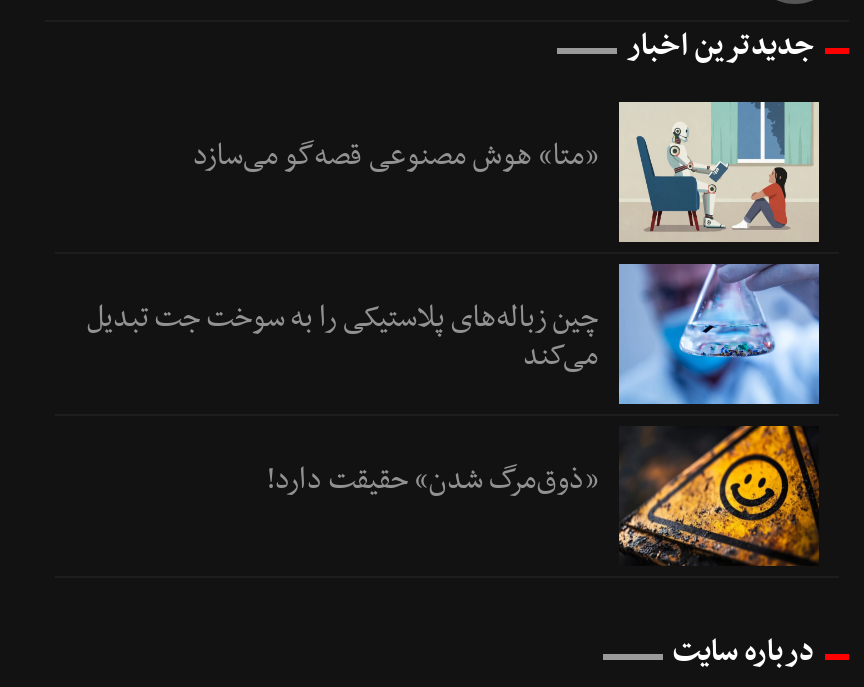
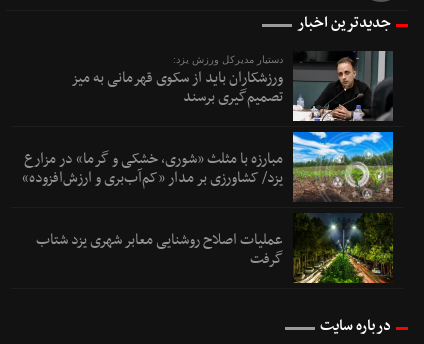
[193,100,821,244] [image] | «متا» هوش مصنوعی قصه‌گو می‌سازد -> [71,51,393,122] [image] | دستیار مدیرکل ورزش یزد: | ورزشکاران باید از سکوی قهرمانی به میز | تصمیم‌گیری برسند
[87,262,821,406] [image] | چین زباله‌های پلاستیکی را به سوخت جت تبدیل | می‌کند -> [22,131,394,202] [image] | مبارزه با مثلث «شوری، خشکی و گرما» در مزارع | یزد/ کشاورزی بر مدار «کم‌آب‌بری و ارزش‌افزوده»
[267,424,819,566] [image] | «ذوق‌مرگ شدن» حقیقت دارد! -> [36,213,393,284] [image] | عملیات اصلاح روشنایی معابر شهری یزد شتاب | گرفت

